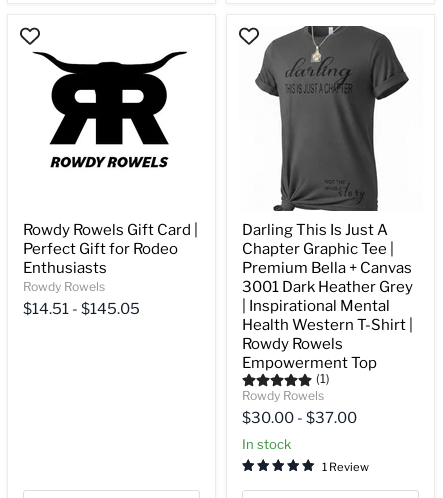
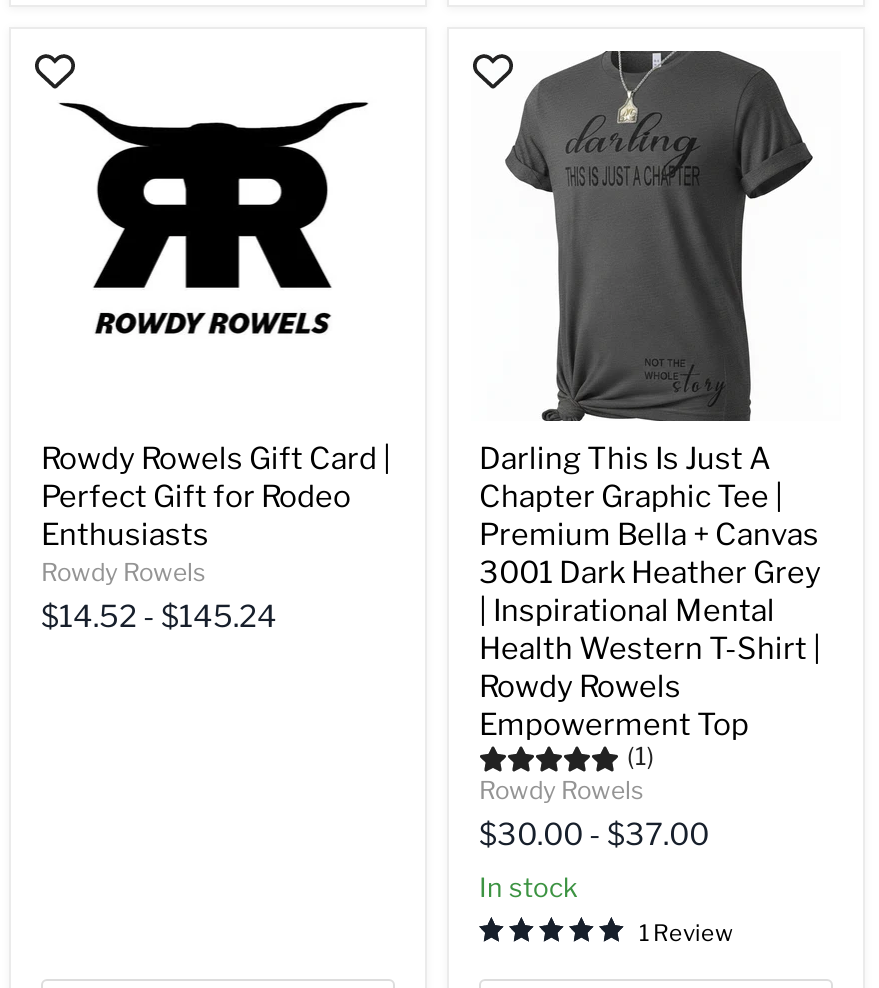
[23,300,140,318] $14.51 - $145.05 -> [41,600,277,636] $14.52 - $145.24

